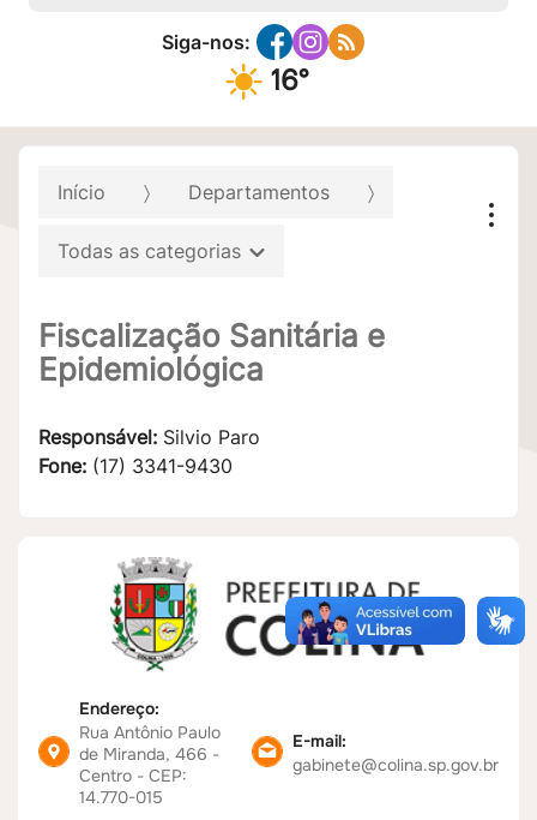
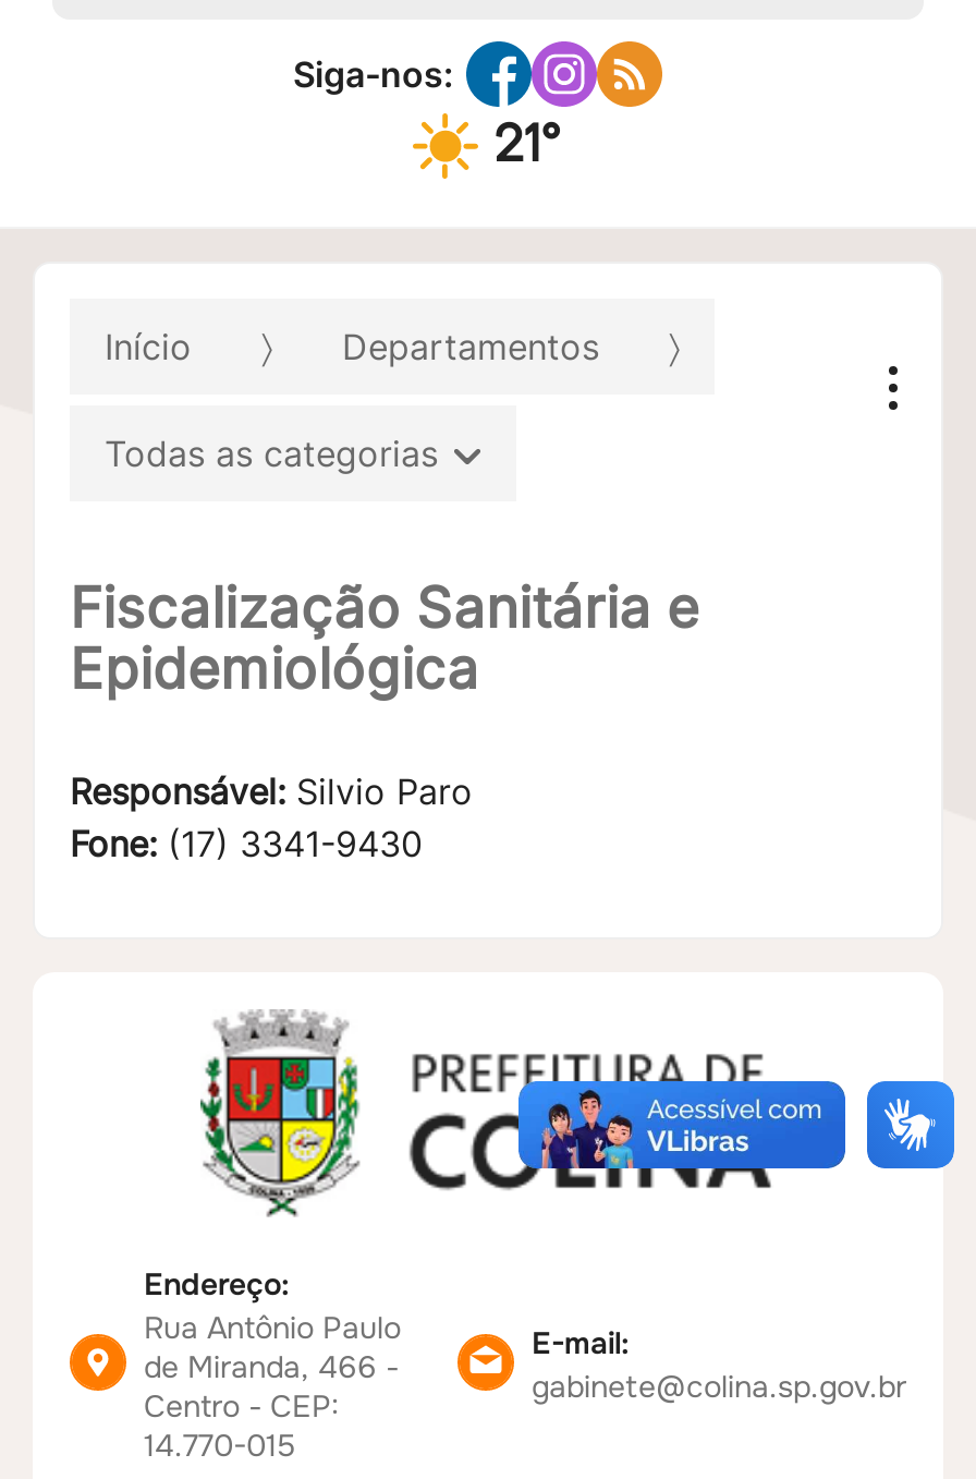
[271,61,308,102] 16° -> [493,109,559,183] 21°

